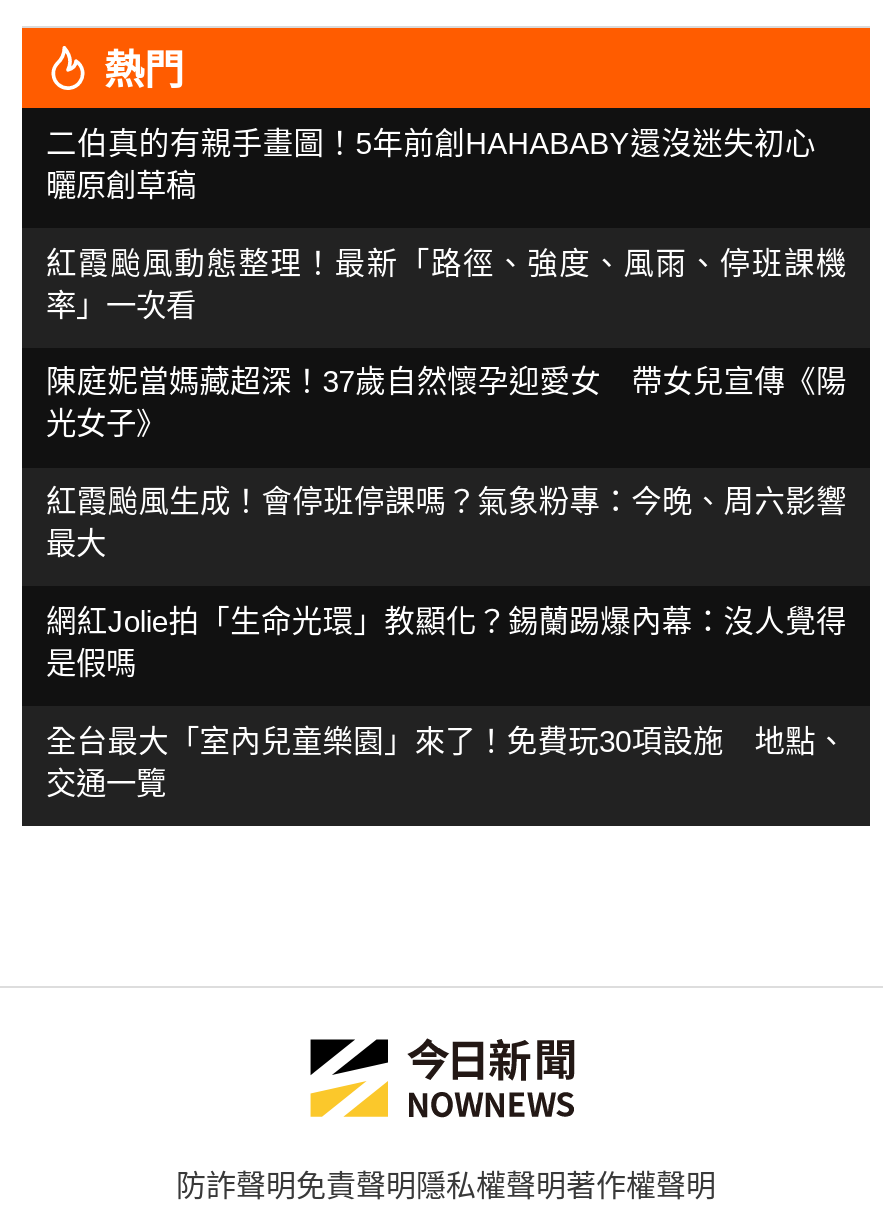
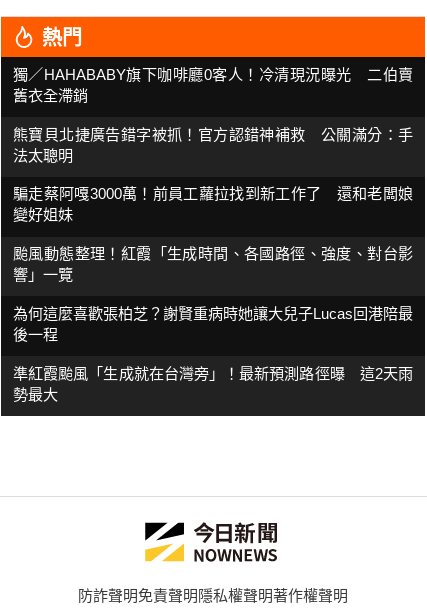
[46,125,846,201] 二伯真的有親手畫圖！5年前創HAHABABY還沒迷失初心 | 曬原創草稿 -> [13,66,413,104] 獨／HAHABABY旗下咖啡廳0客人！冷清現況曝光 二伯賣 | 舊衣全滯銷
[46,245,846,321] 紅霞颱風動態整理！最新「路徑、強度、風雨、停班課機 | 率」一次看 -> [13,125,413,163] 熊寶貝北捷廣告錯字被抓！官方認錯神補救 公關滿分：手 | 法太聰明
[46,365,846,441] 陳庭妮當媽藏超深！37歲自然懷孕迎愛女 帶女兒宣傳《陽 | 光女子》 -> [13,185,413,223] 騙走蔡阿嘎3000萬！前員工蘿拉找到新工作了 還和老闆娘 | 變好姐妹
[46,484,846,560] 紅霞颱風生成！會停班停課嗎？氣象粉專：今晚、周六影響 | 最大 -> [13,245,413,283] 颱風動態整理！紅霞「生成時間、各國路徑、強度、對台影 | 響」一覽
[46,604,846,680] 網紅Jolie拍「生命光環」教顯化？錫蘭踢爆內幕：沒人覺得 | 是假嗎 -> [13,305,413,343] 為何這麼喜歡張柏芝？謝賢重病時她讓大兒子Lucas回港陪最 | 後一程
[46,723,846,799] 全台最大「室內兒童樂園」來了！免費玩30項設施 地點、 | 交通一覽 -> [13,365,413,403] 準紅霞颱風「生成就在台灣旁」！最新預測路徑曝 這2天雨 | 勢最大

